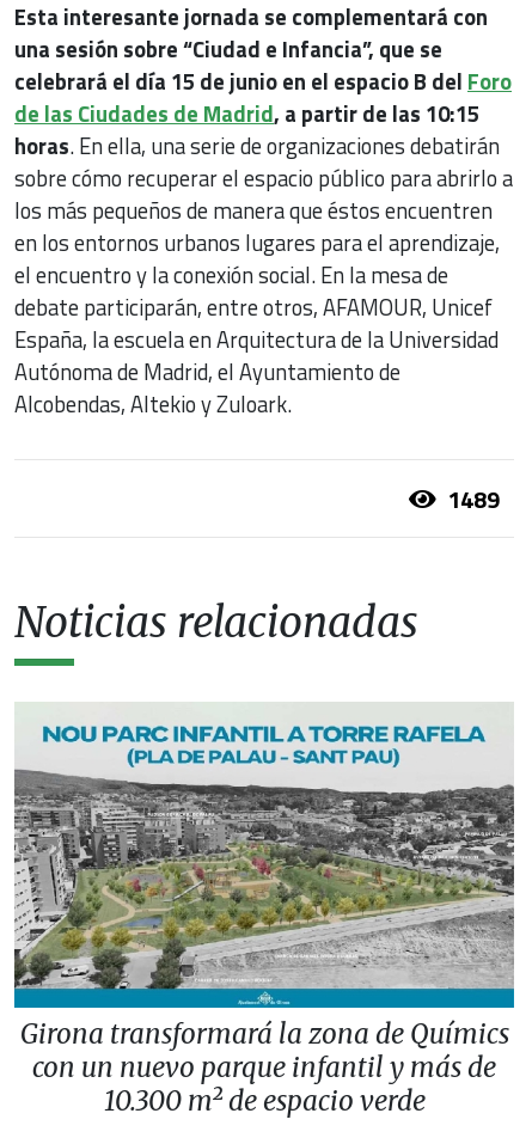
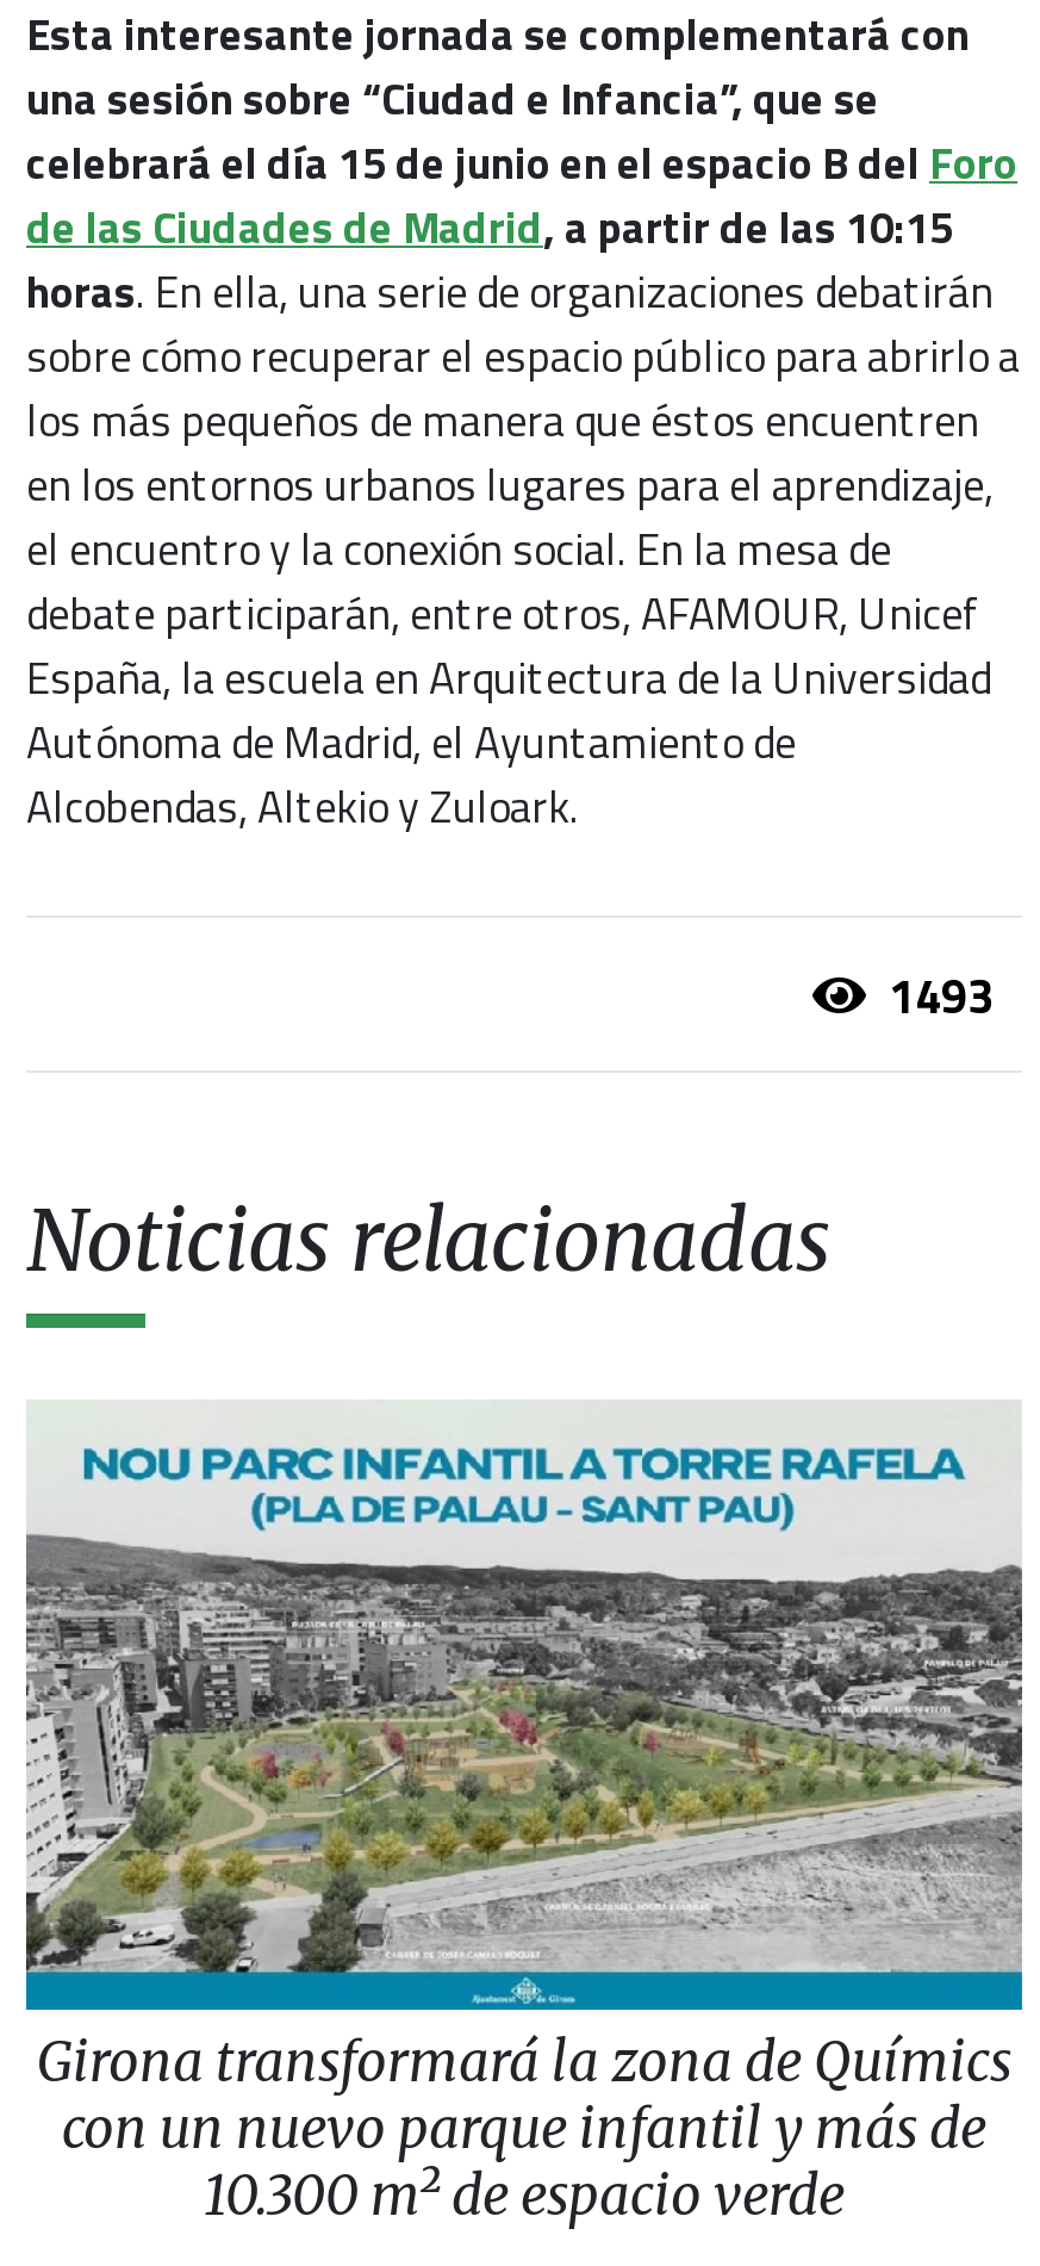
[442,481,500,518] 1489 -> [879,959,994,1033] 1493

